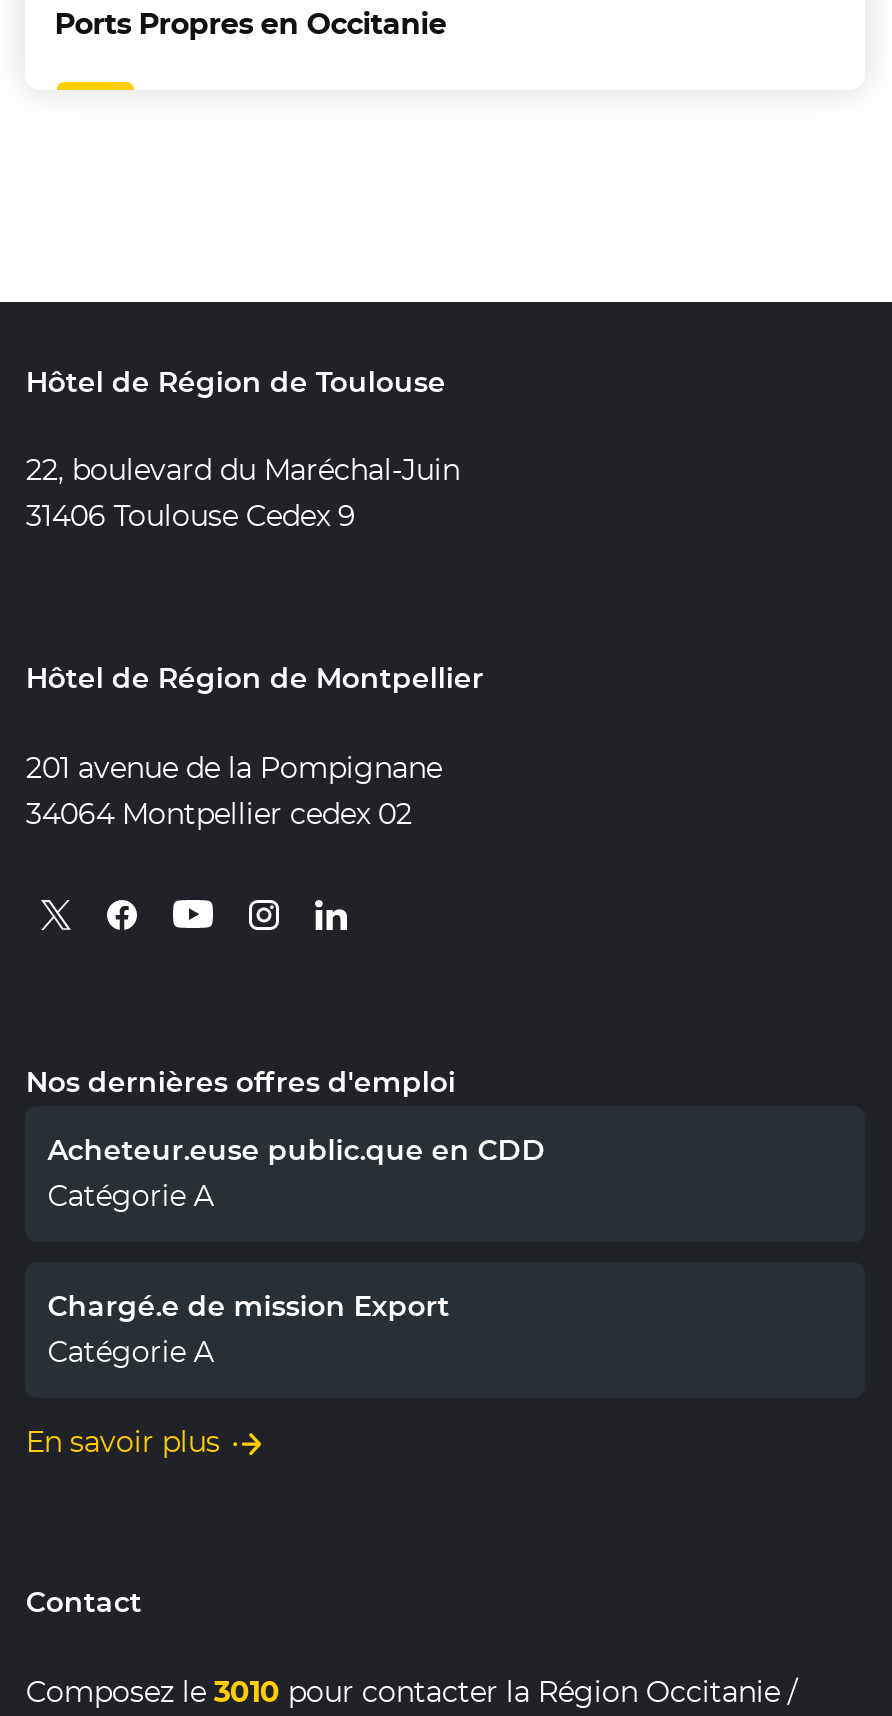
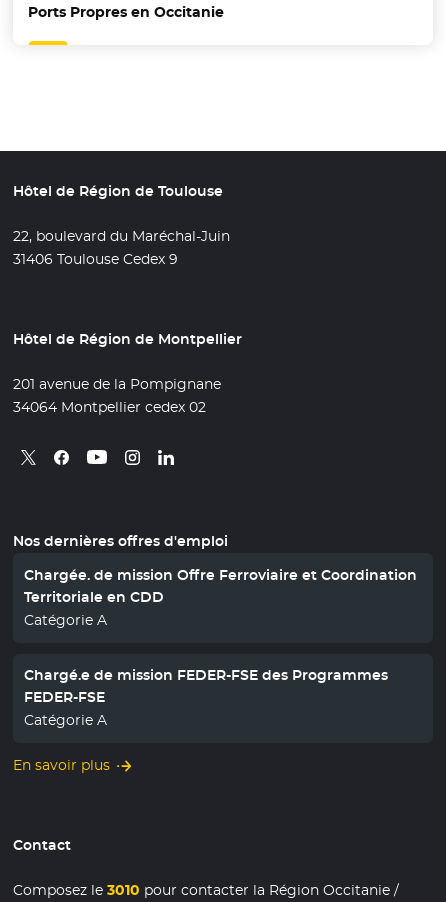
[47,1132,545,1168] Acheteur.euse public.que en CDD -> [24,566,417,606] Chargée. de mission Offre Ferroviaire et Coordination | Territoriale en CDD
[47,1288,449,1324] Chargé.e de mission Export -> [24,666,388,706] Chargé.e de mission FEDER-FSE des Programmes | FEDER-FSE

